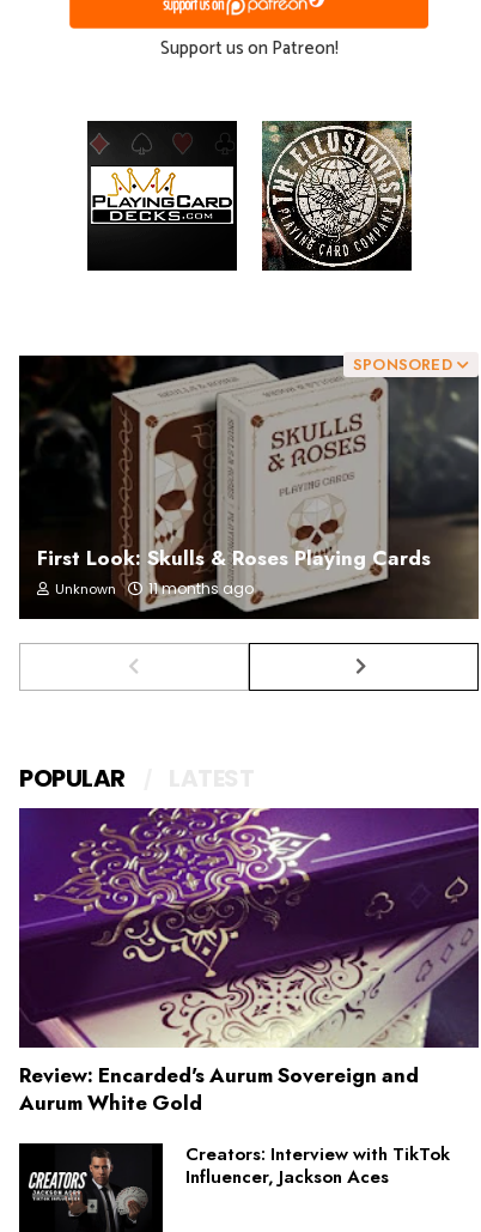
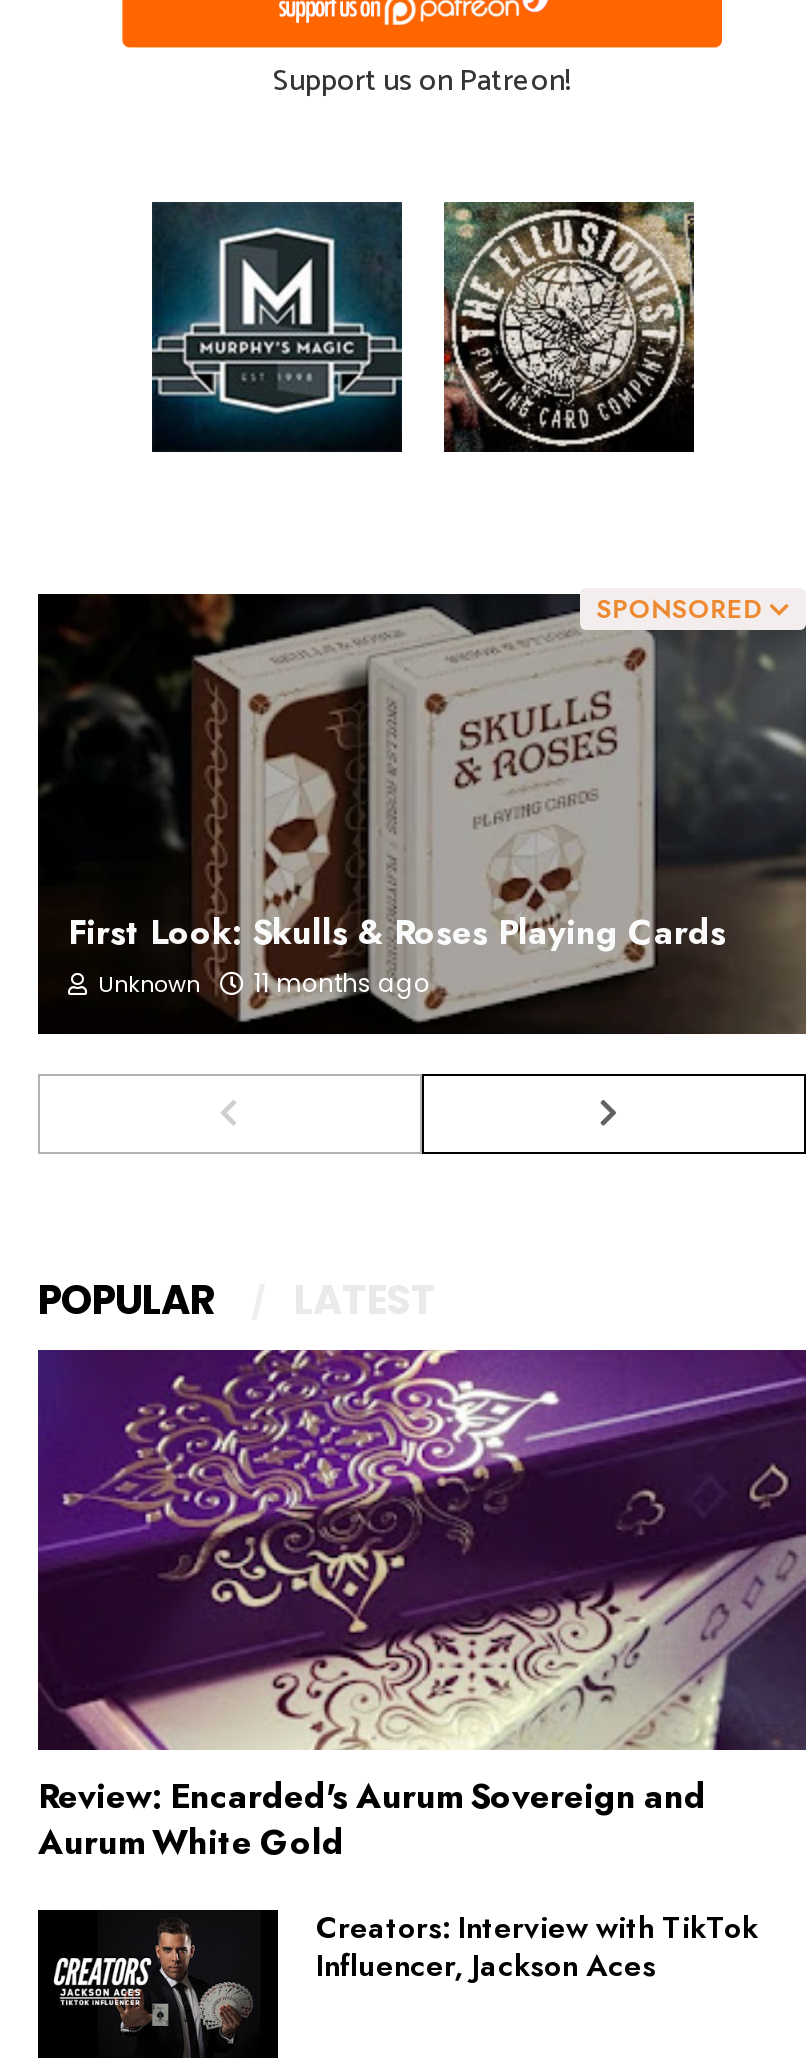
[87,121,237,260] [image] -> [152,202,404,436] [image]

